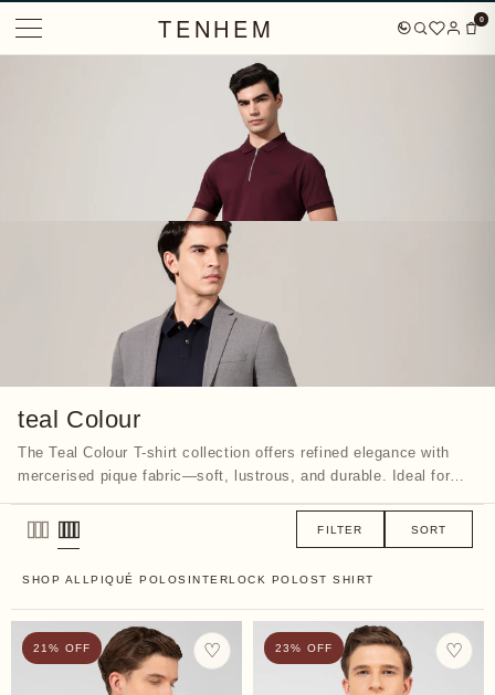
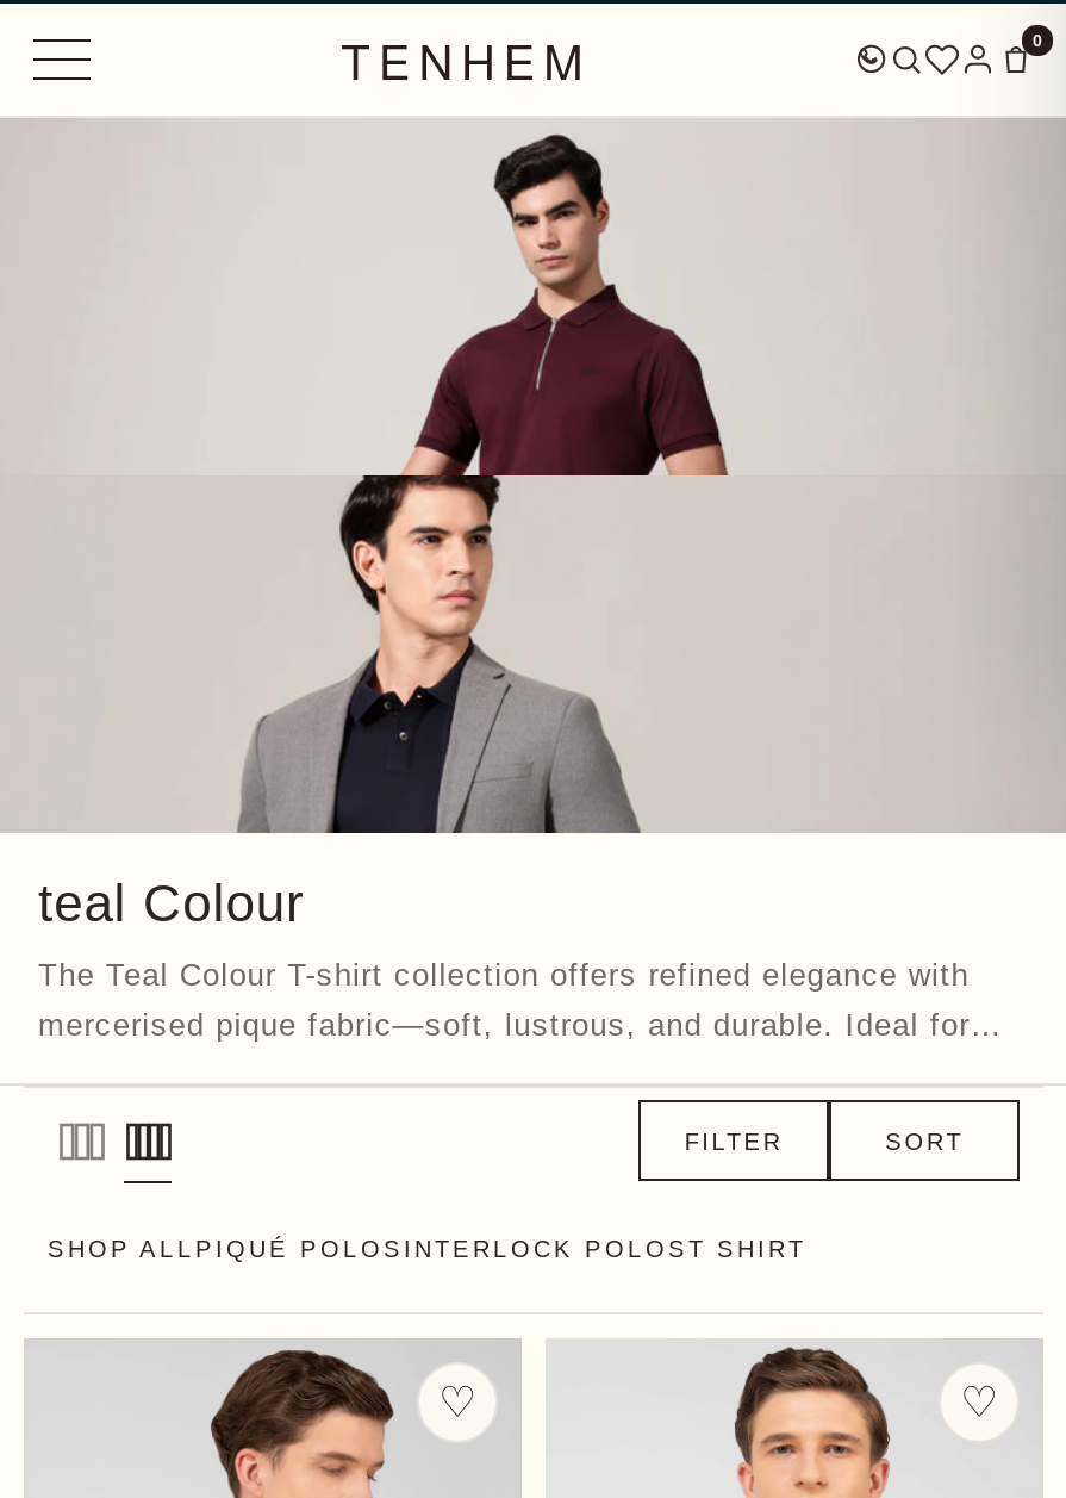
[33,642,91,654] 21% OFF -> none
[275,642,333,654] 23% OFF -> none

